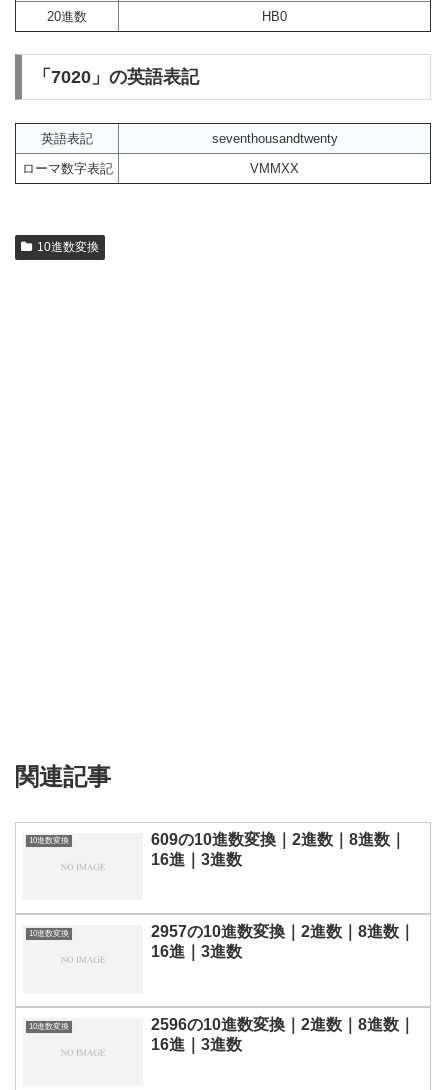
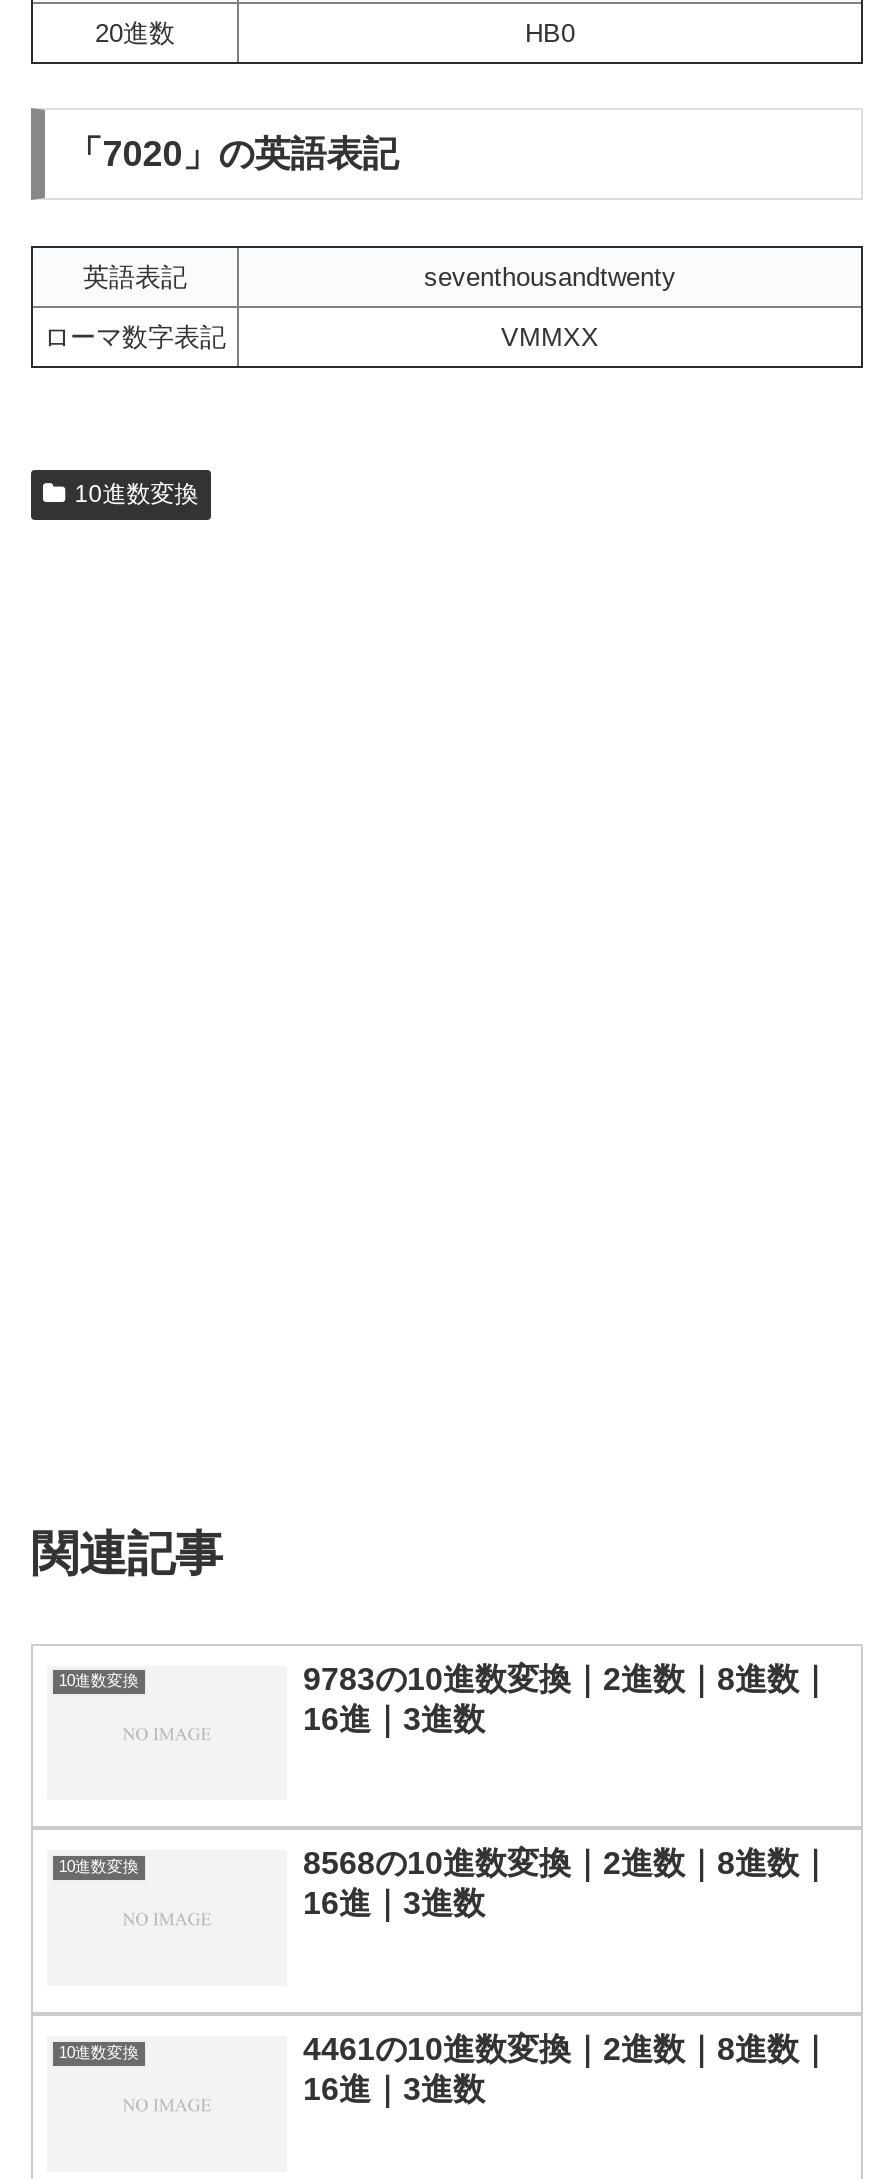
[151,830,406,847] 609の10進数変換｜2進数｜8進数｜ -> [303,1661,831,1695] 9783の10進数変換｜2進数｜8進数｜
[151,923,415,940] 2957の10進数変換｜2進数｜8進数｜ -> [303,1847,831,1881] 8568の10進数変換｜2進数｜8進数｜
[151,1016,415,1033] 2596の10進数変換｜2進数｜8進数｜ -> [303,2033,831,2067] 4461の10進数変換｜2進数｜8進数｜

